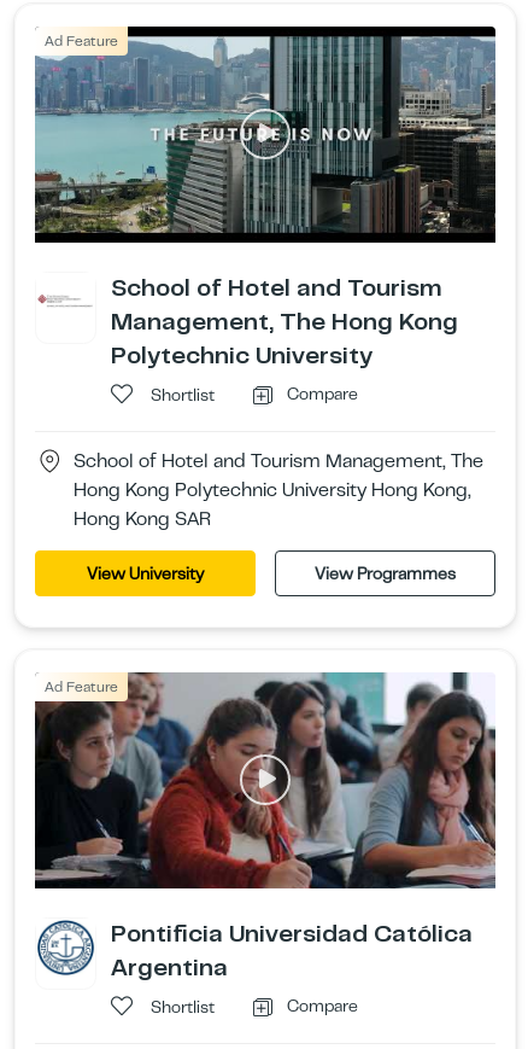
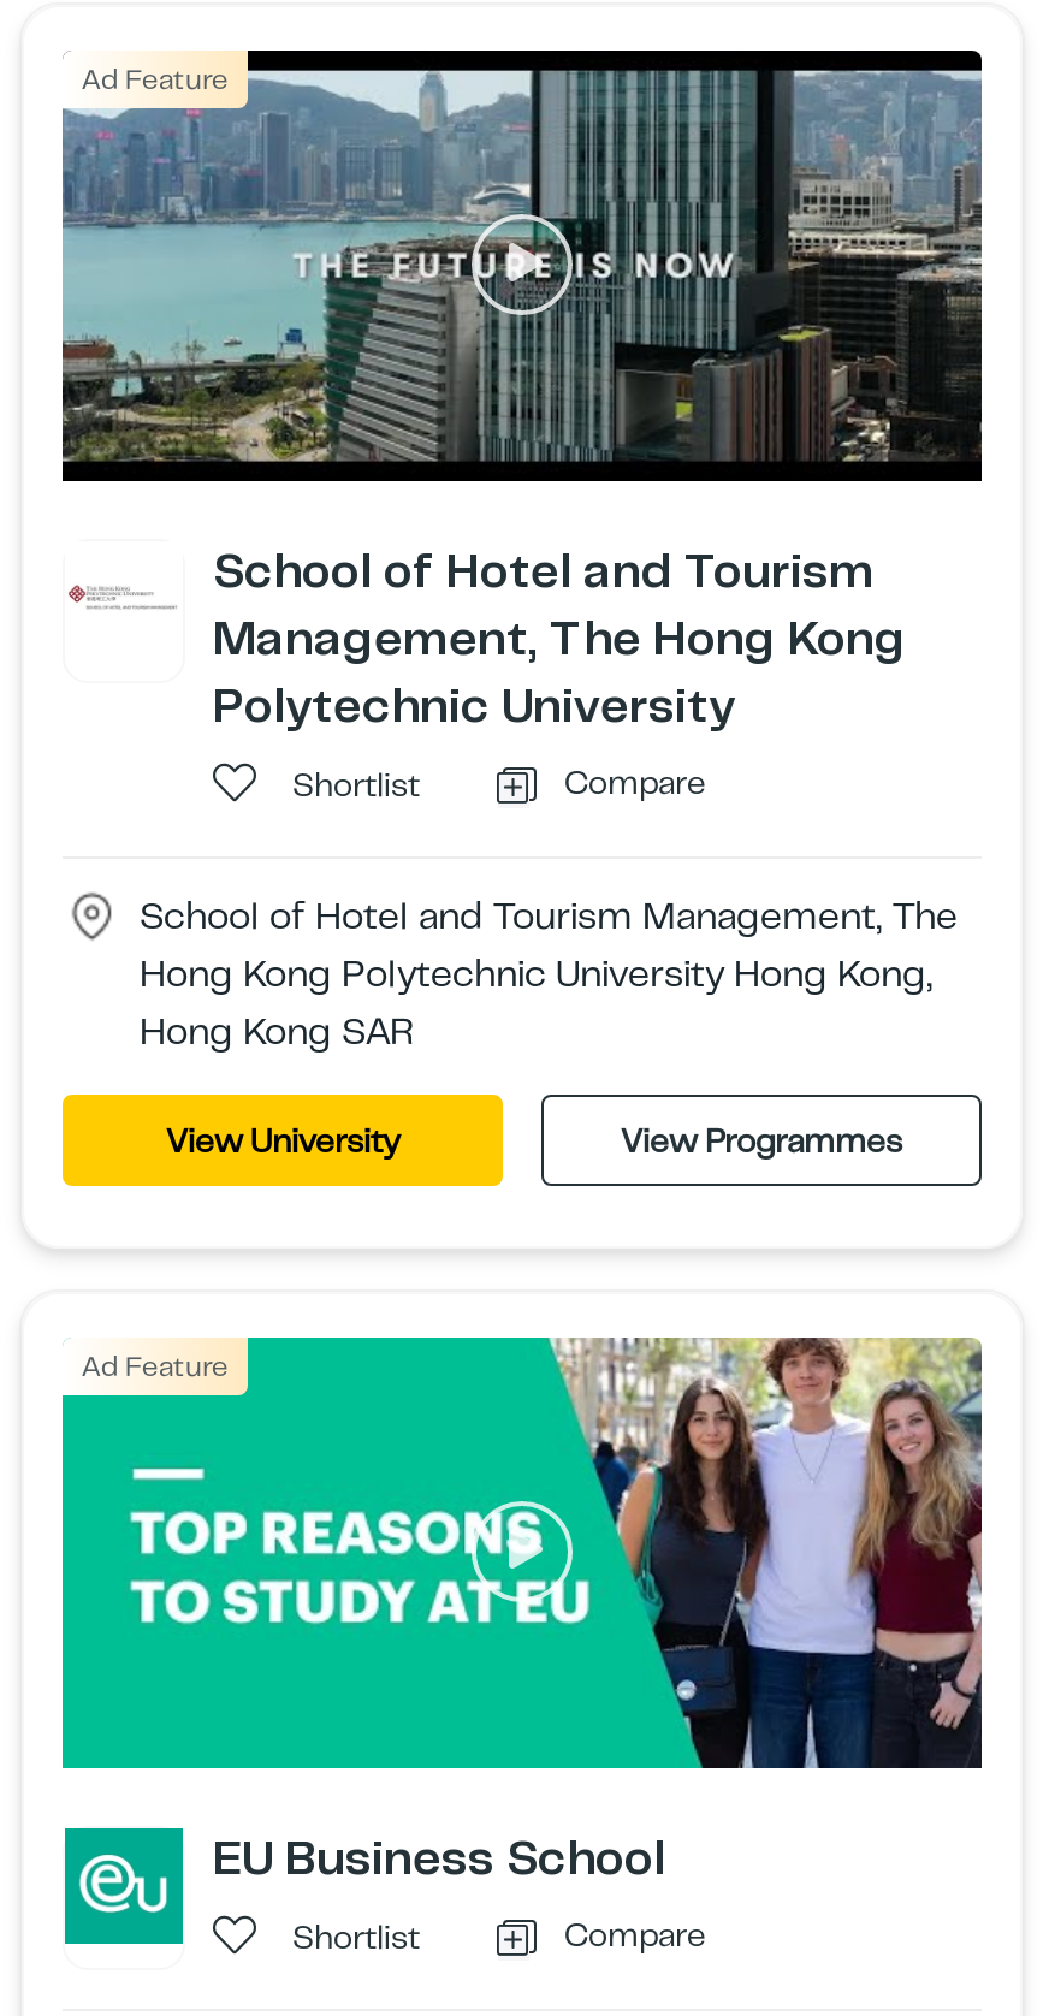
[34,671,495,982] [image] | Pontificia Universidad Católica | Argentina -> [60,1335,984,1887] [image] | EU Business School
[36,919,93,977] [image] -> [63,1826,185,1946] [image]

